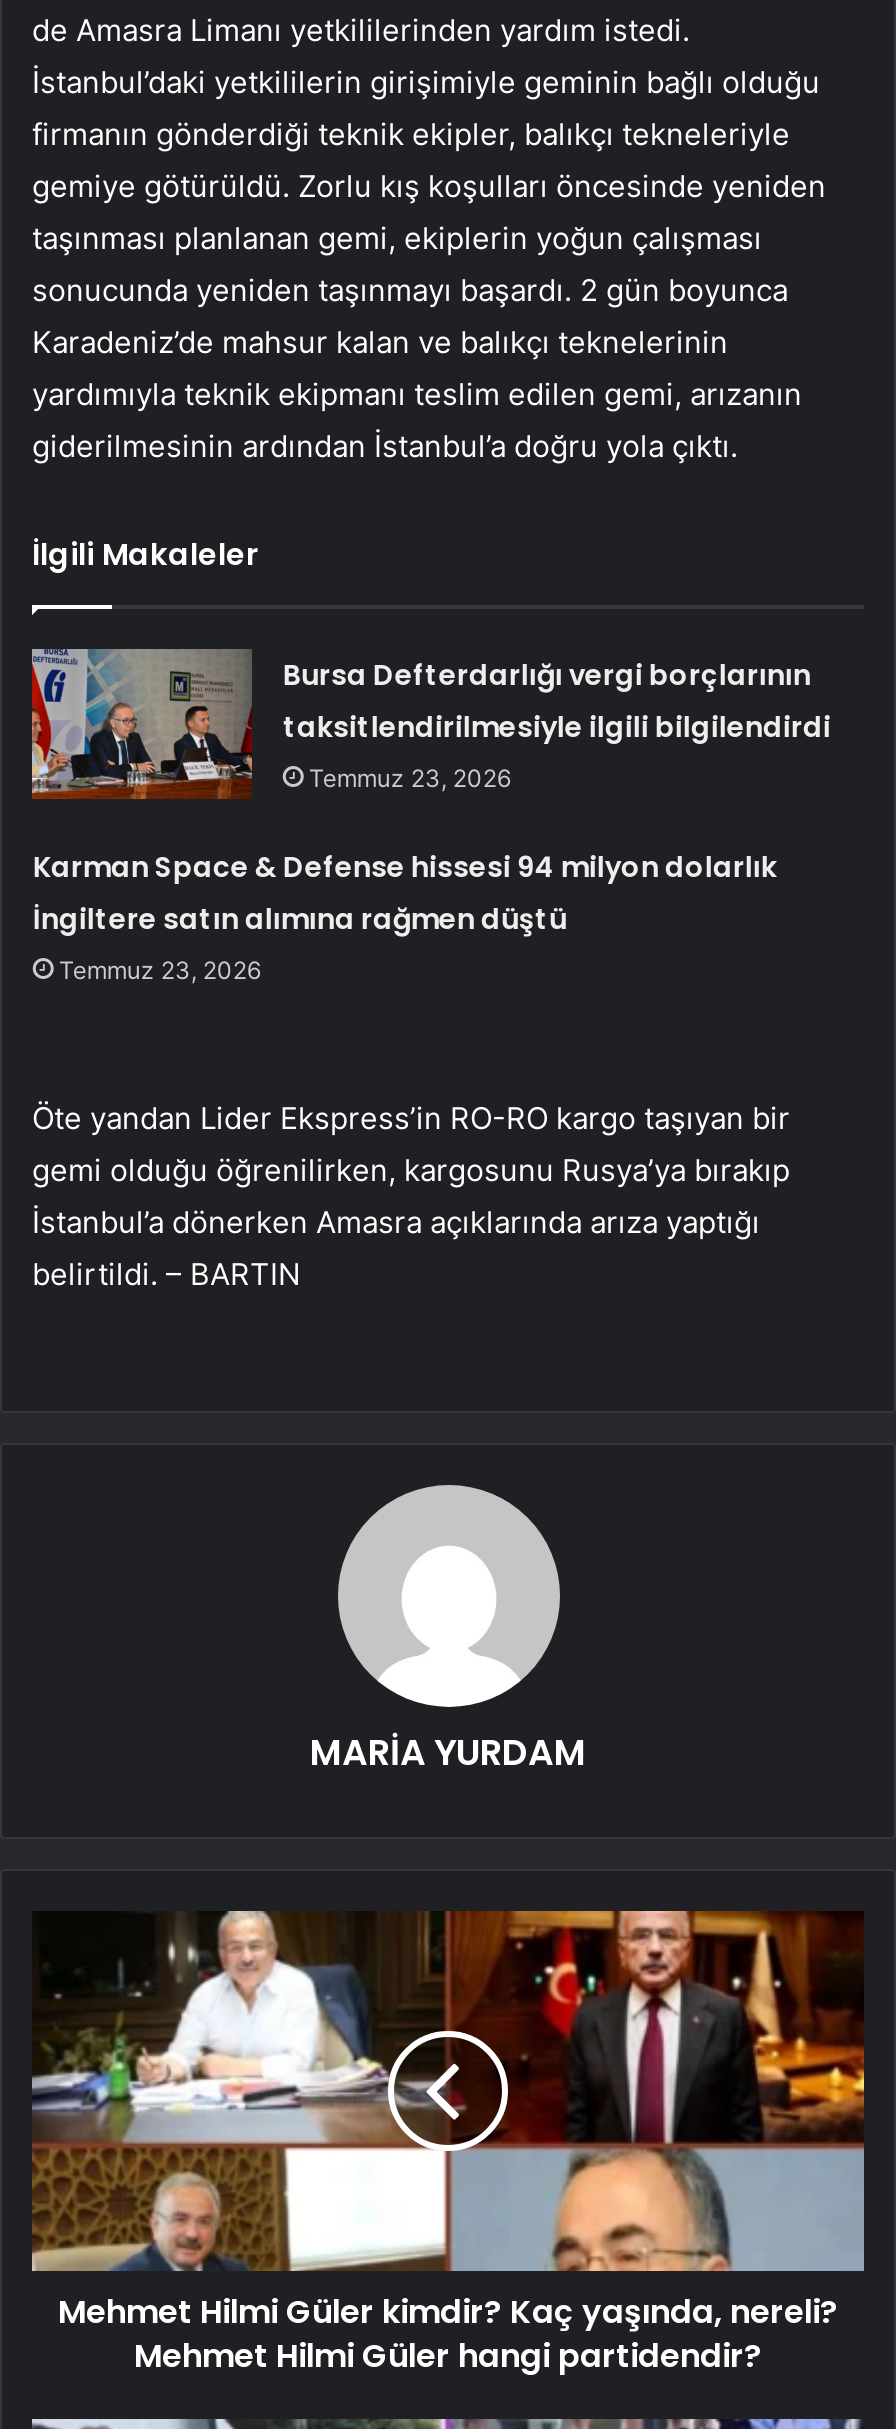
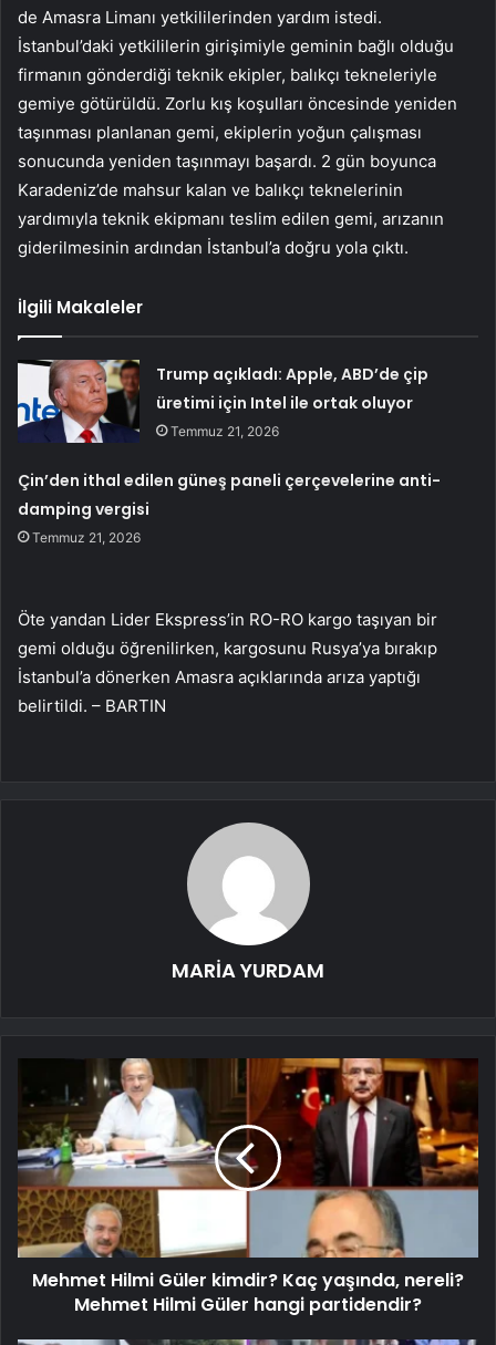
[30,647,831,801] [image] | Bursa Defterdarlığı vergi borçlarının | taksitlendirilmesiyle ilgili bilgilendirdi | Temmuz 23, 2026 -> [17,360,429,444] [image] | Trump açıkladı: Apple, ABD’de çip | üretimi için Intel ile ortak oluyor | Temmuz 21, 2026
[33,846,777,984] Karman Space & Defense hissesi 94 milyon dolarlık | İngiltere satın alımına rağmen düştü | Temmuz 23, 2026 -> [18,469,441,545] Çin’den ithal edilen güneş paneli çerçevelerine anti- | damping vergisi | Temmuz 21, 2026

